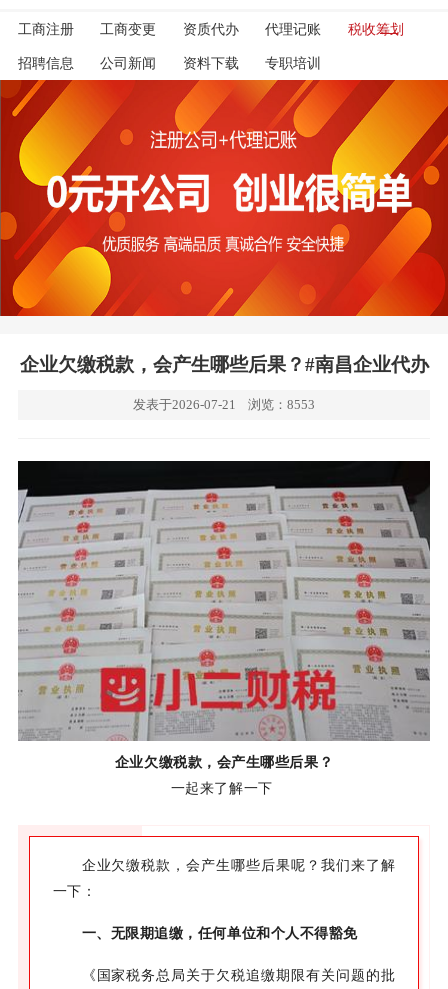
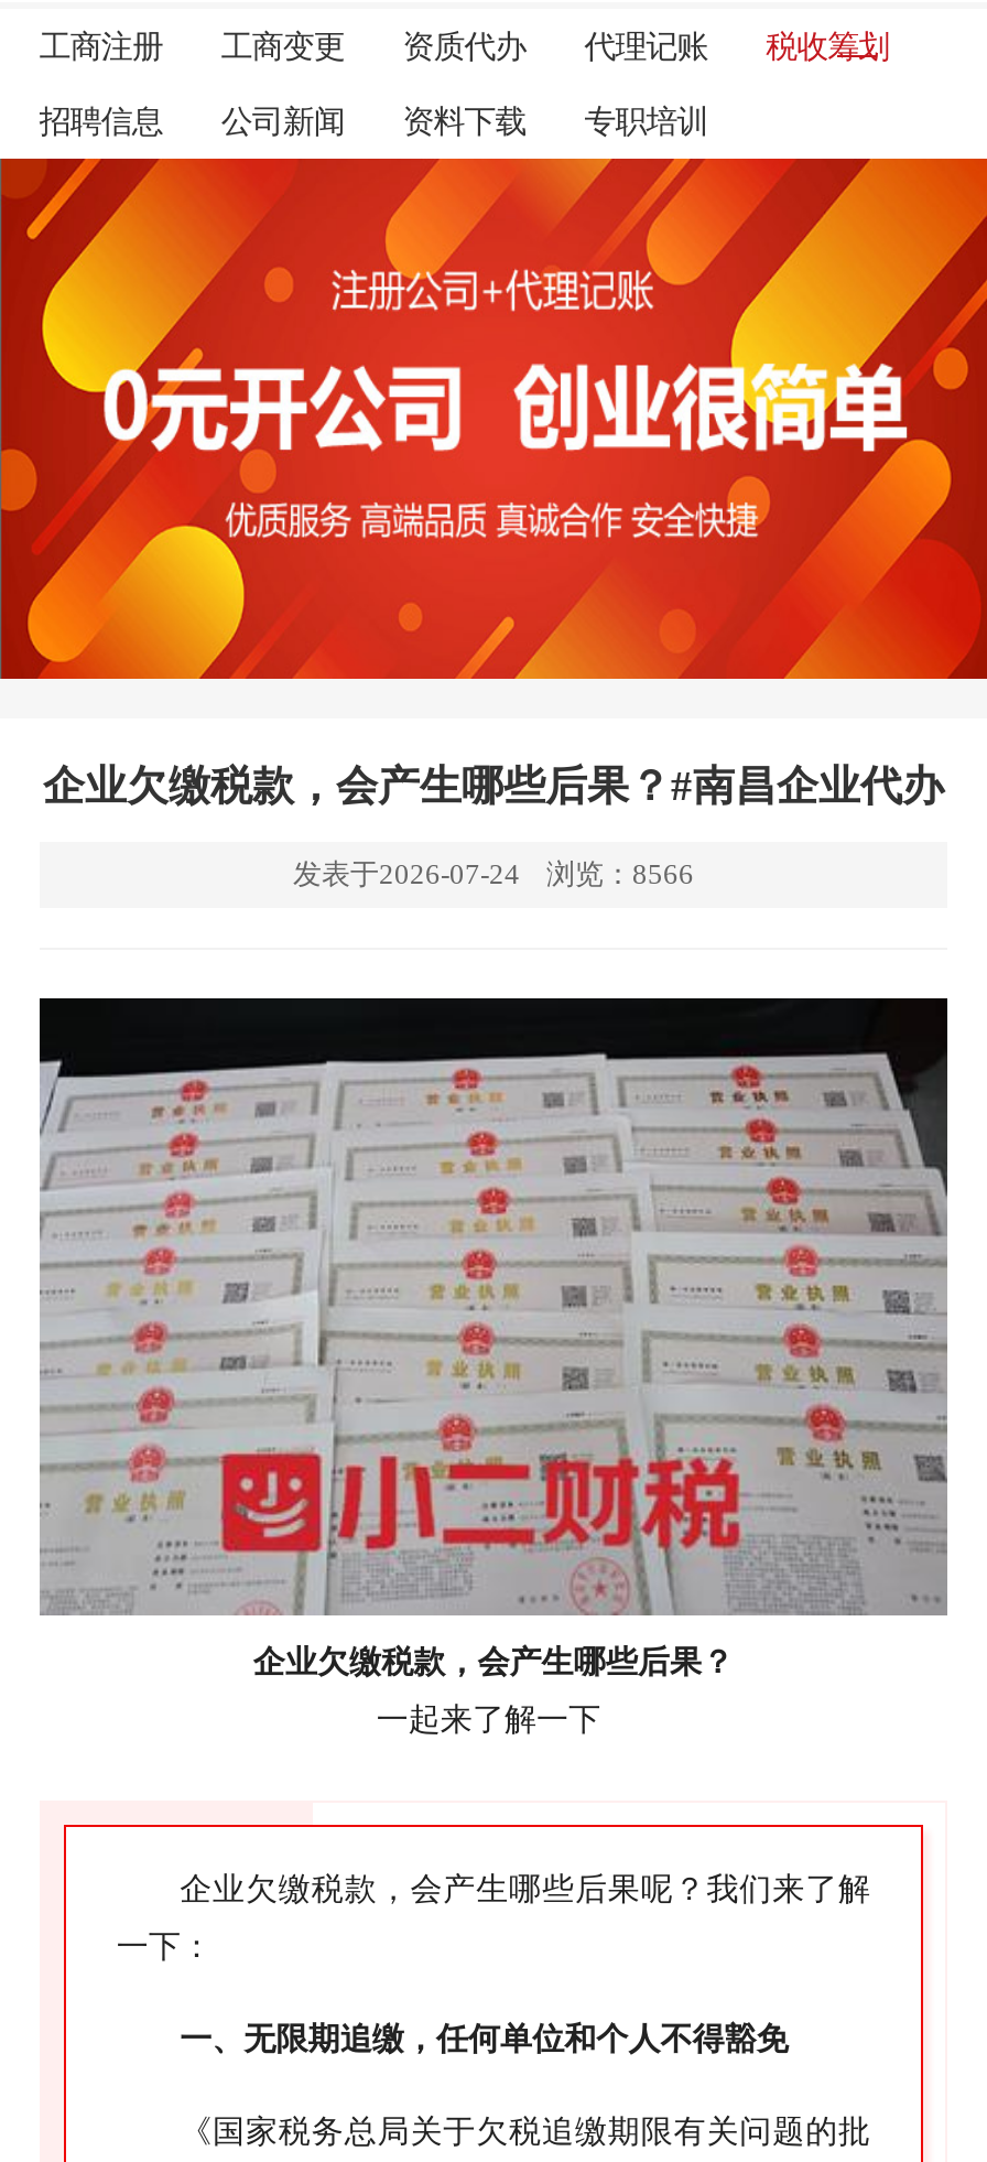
[133,397,236,412] 发表于2026-07-21 -> [293,857,520,890] 发表于2026-07-24
[248,397,315,412] 浏览：8553 -> [546,857,694,890] 浏览：8566

